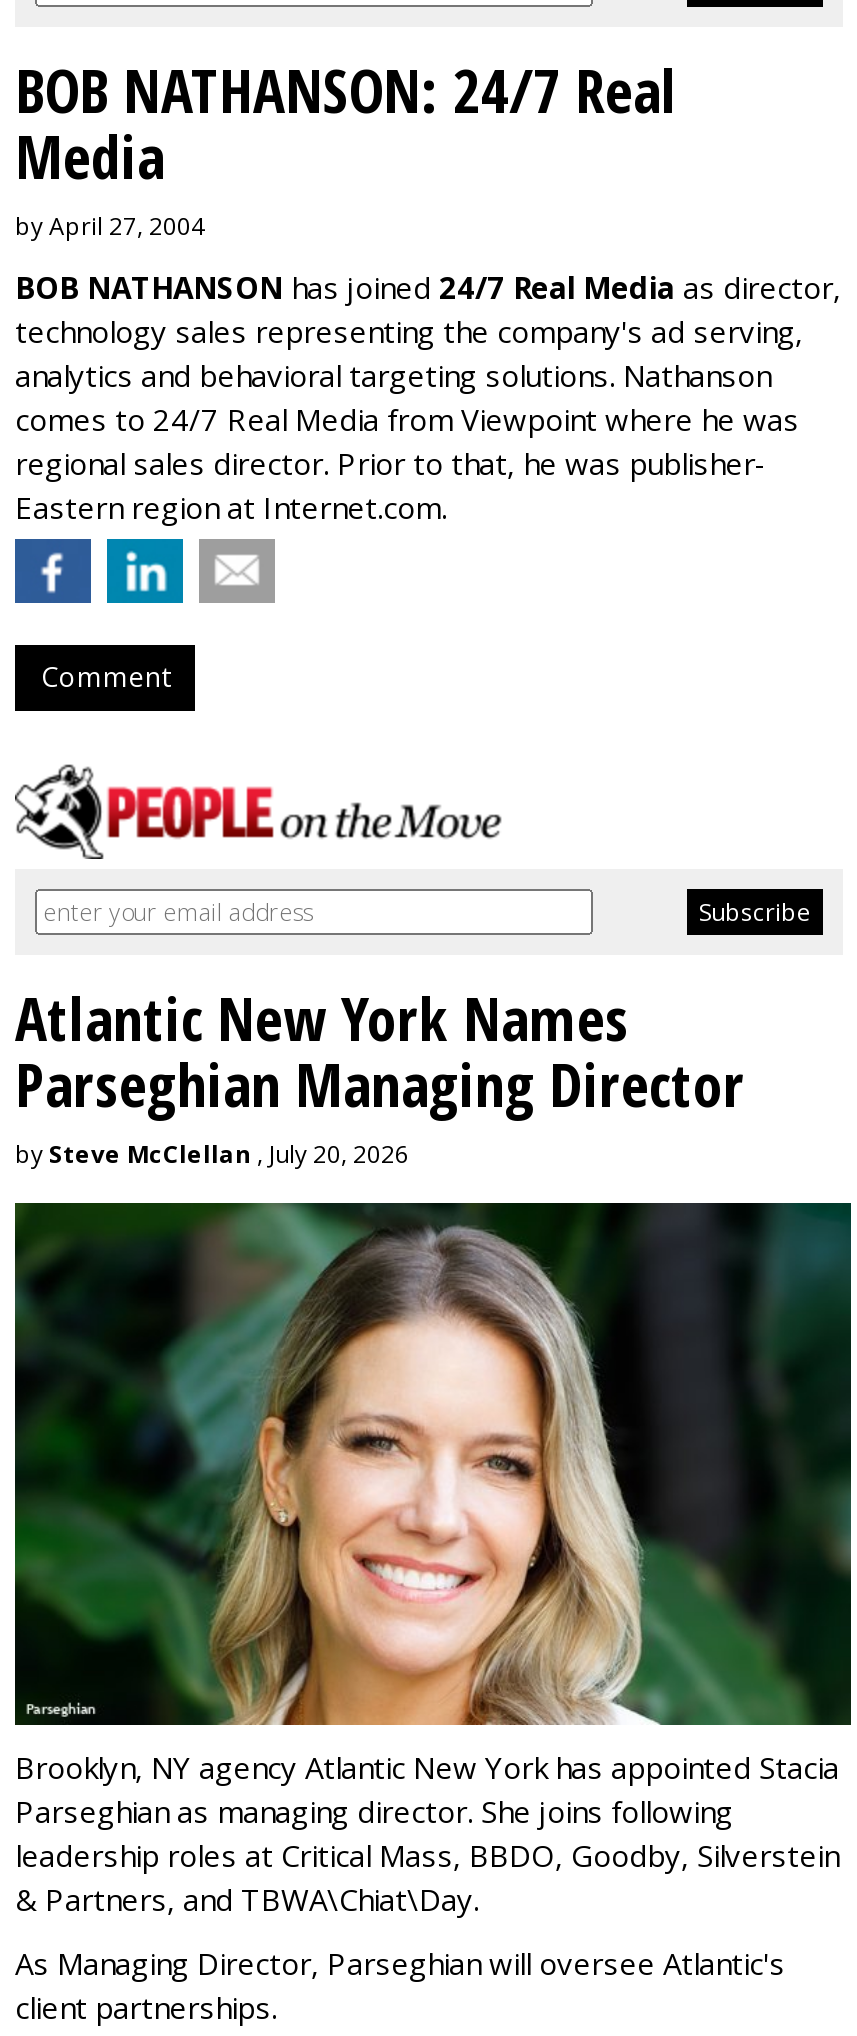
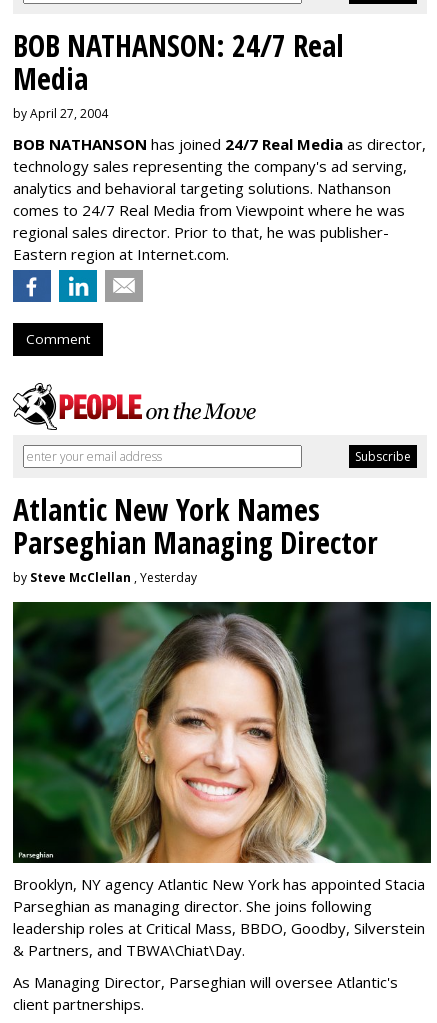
[15,1137,409,1171] by Steve McClellan, July 20, 2026 -> [13,569,197,586] by Steve McClellan, Yesterday

